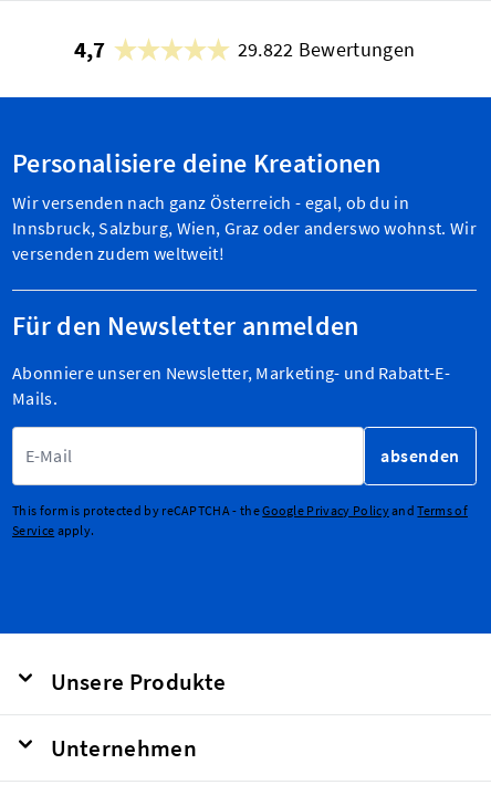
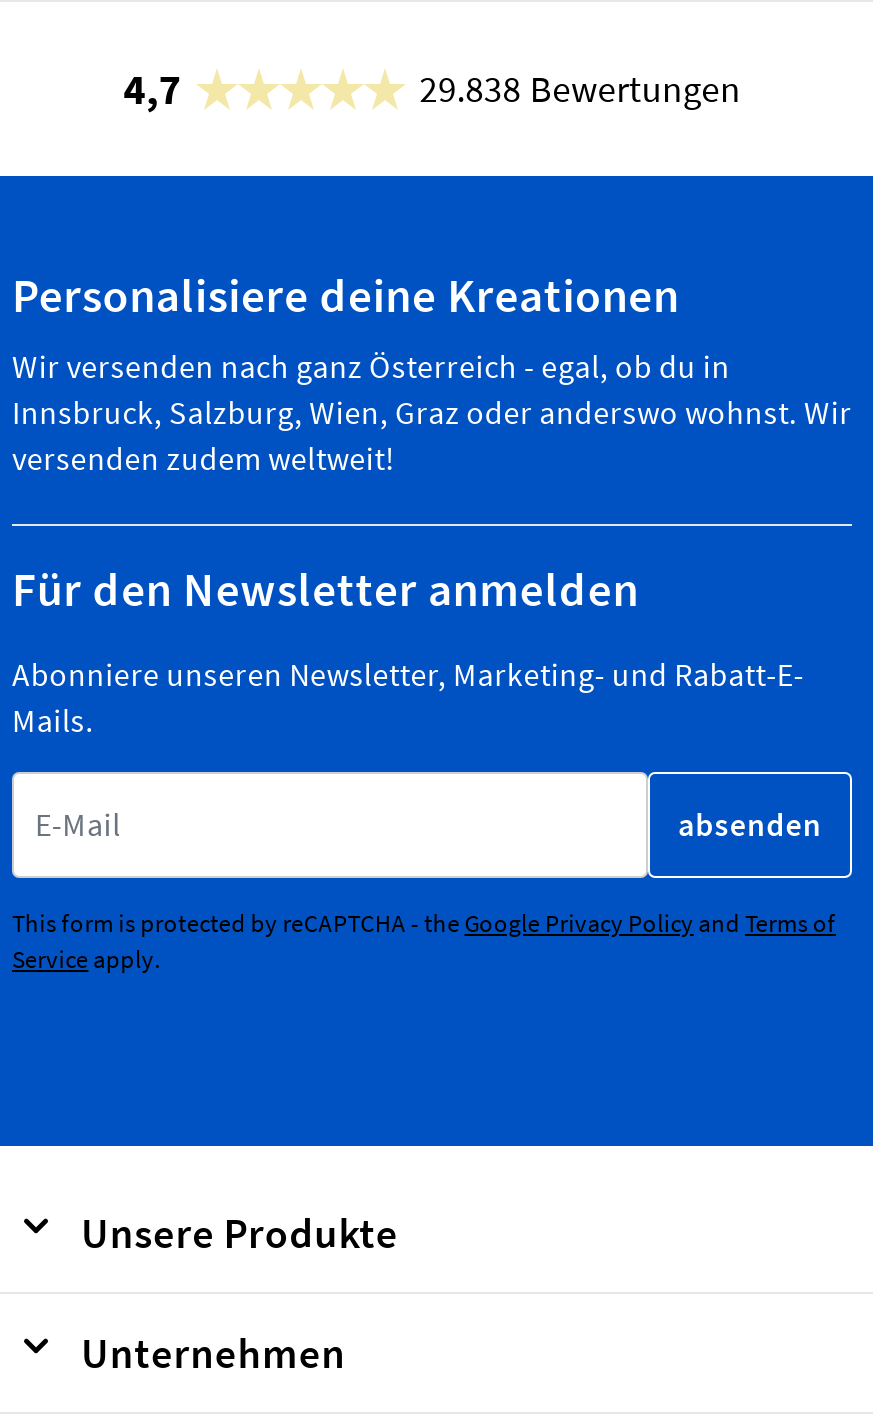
[237,37,415,62] 29.822 Bewertungen -> [419,67,741,113] 29.838 Bewertungen

